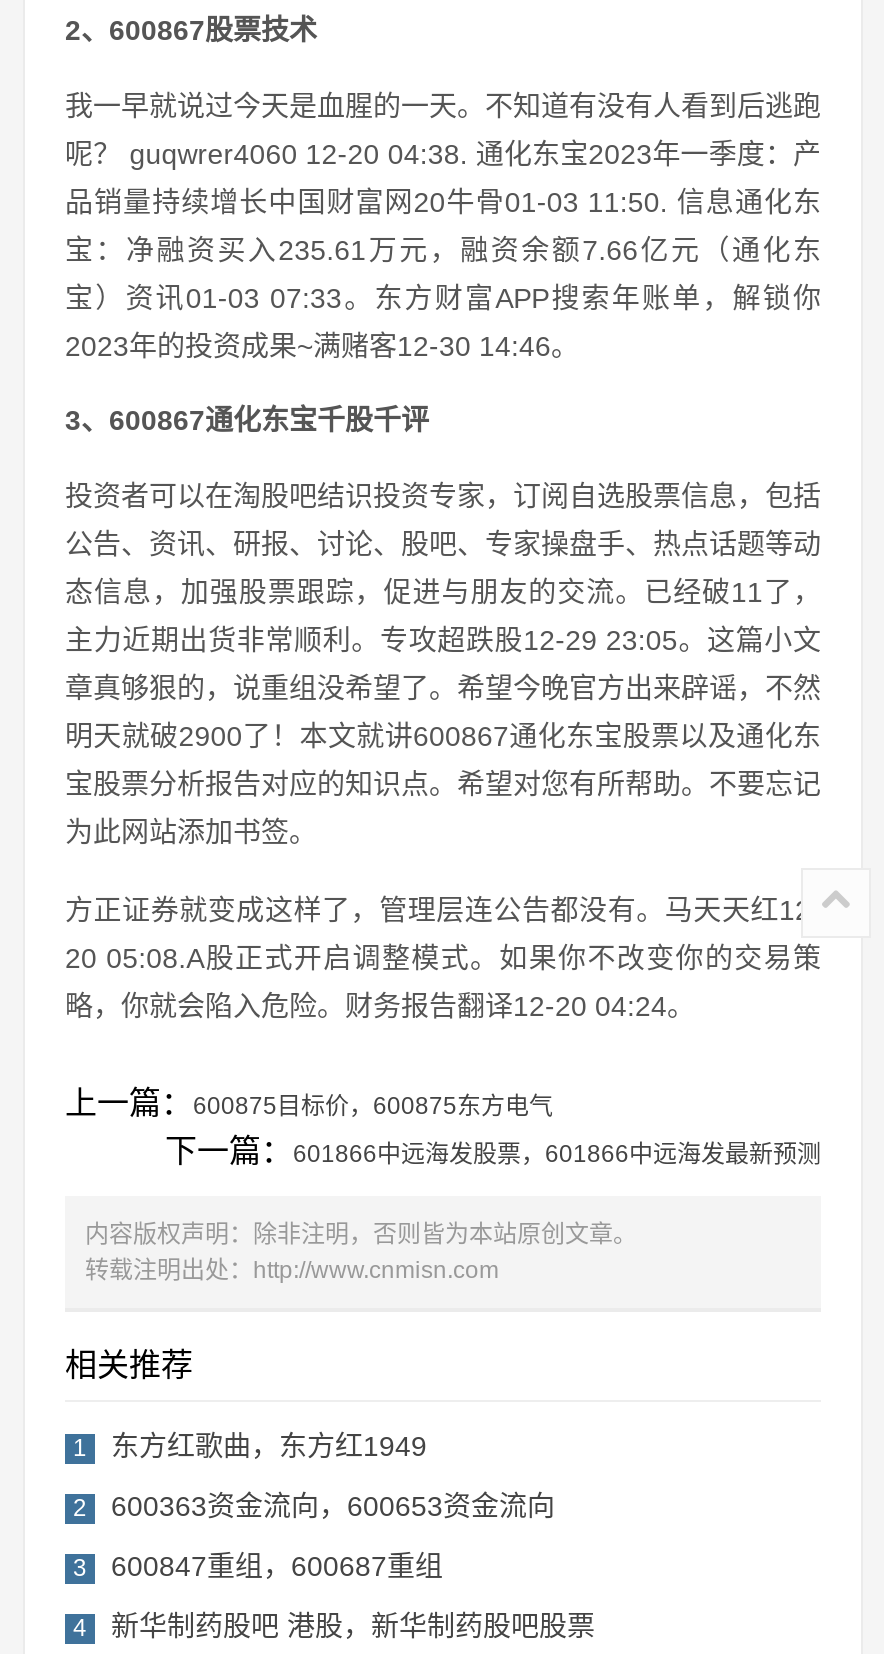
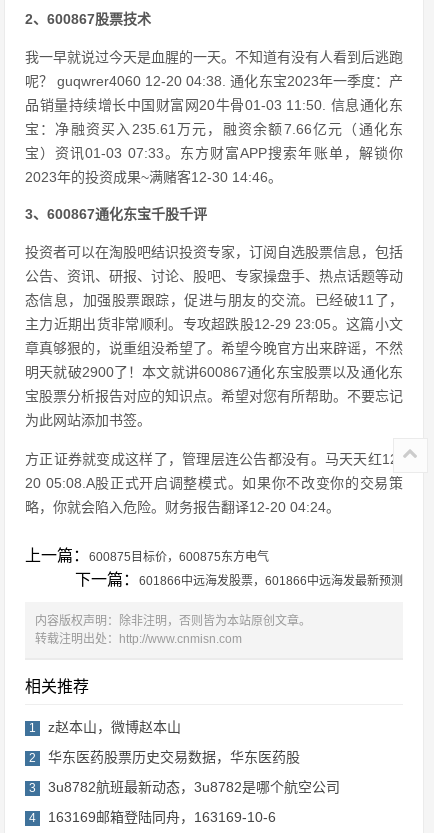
[111,1431,427,1463] 东方红歌曲，东方红1949 -> [48,719,181,735] z赵本山，微博赵本山
[111,1491,555,1523] 600363资金流向，600653资金流向 -> [48,749,300,765] 华东医药股票历史交易数据，华东医药股
[111,1551,443,1583] 600847重组，600687重组 -> [48,779,340,795] 3u8782航班最新动态，3u8782是哪个航空公司
[111,1611,595,1643] 新华制药股吧 港股，新华制药股吧股票 -> [48,809,276,825] 163169邮箱登陆同舟，163169-10-6

